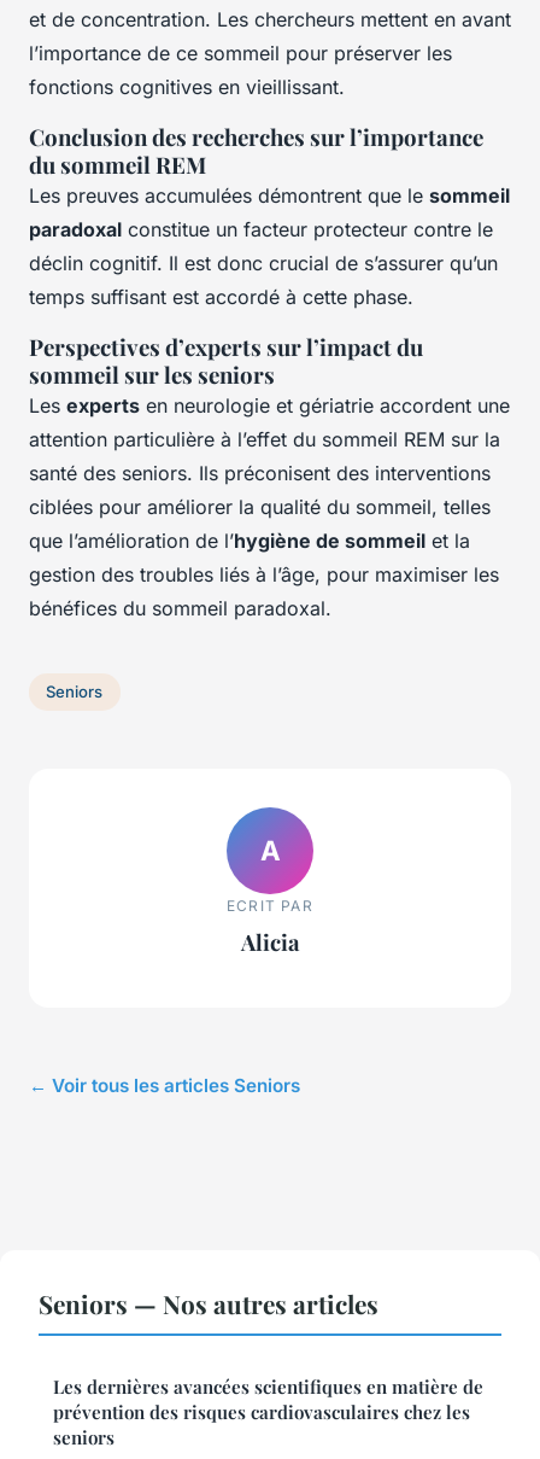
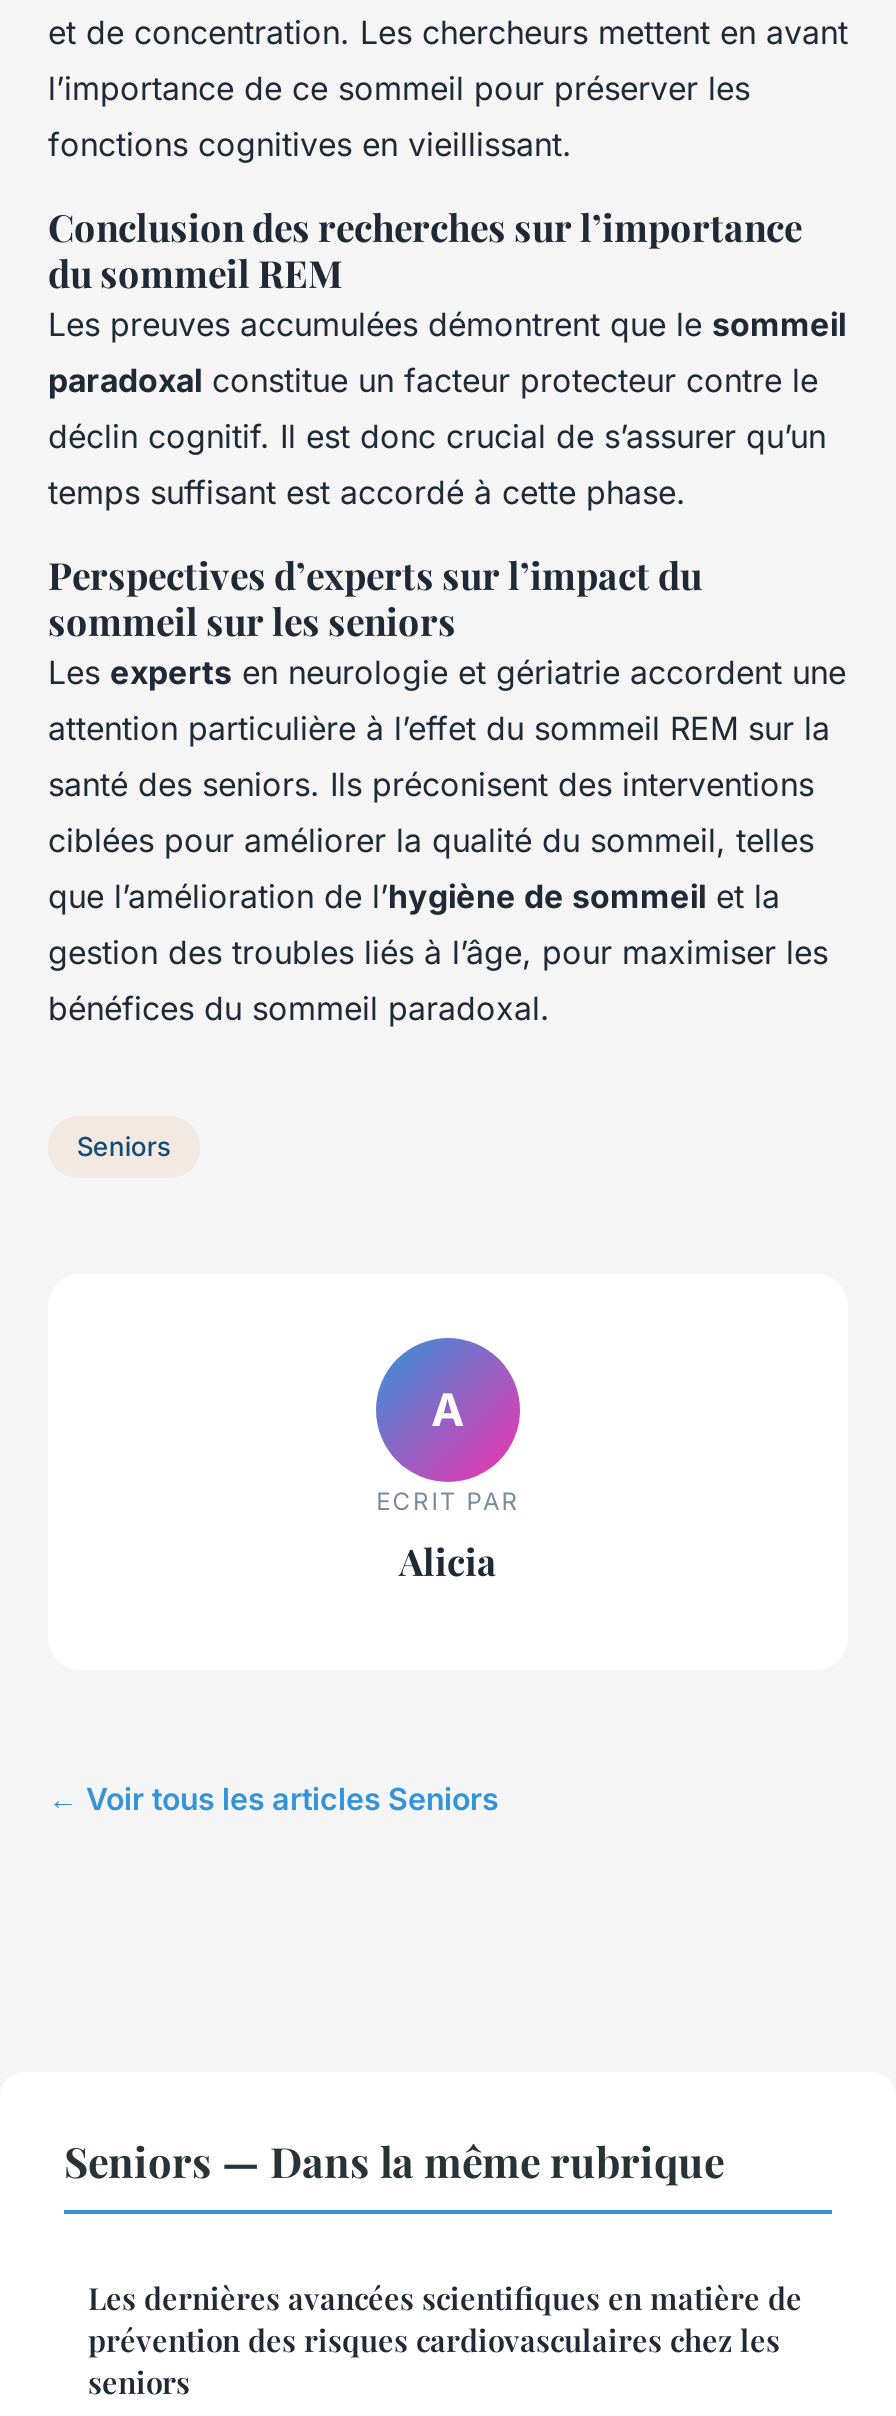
[39,1286,378,1320] Seniors — Nos autres articles -> [64,2131,724,2187] Seniors — Dans la même rubrique

